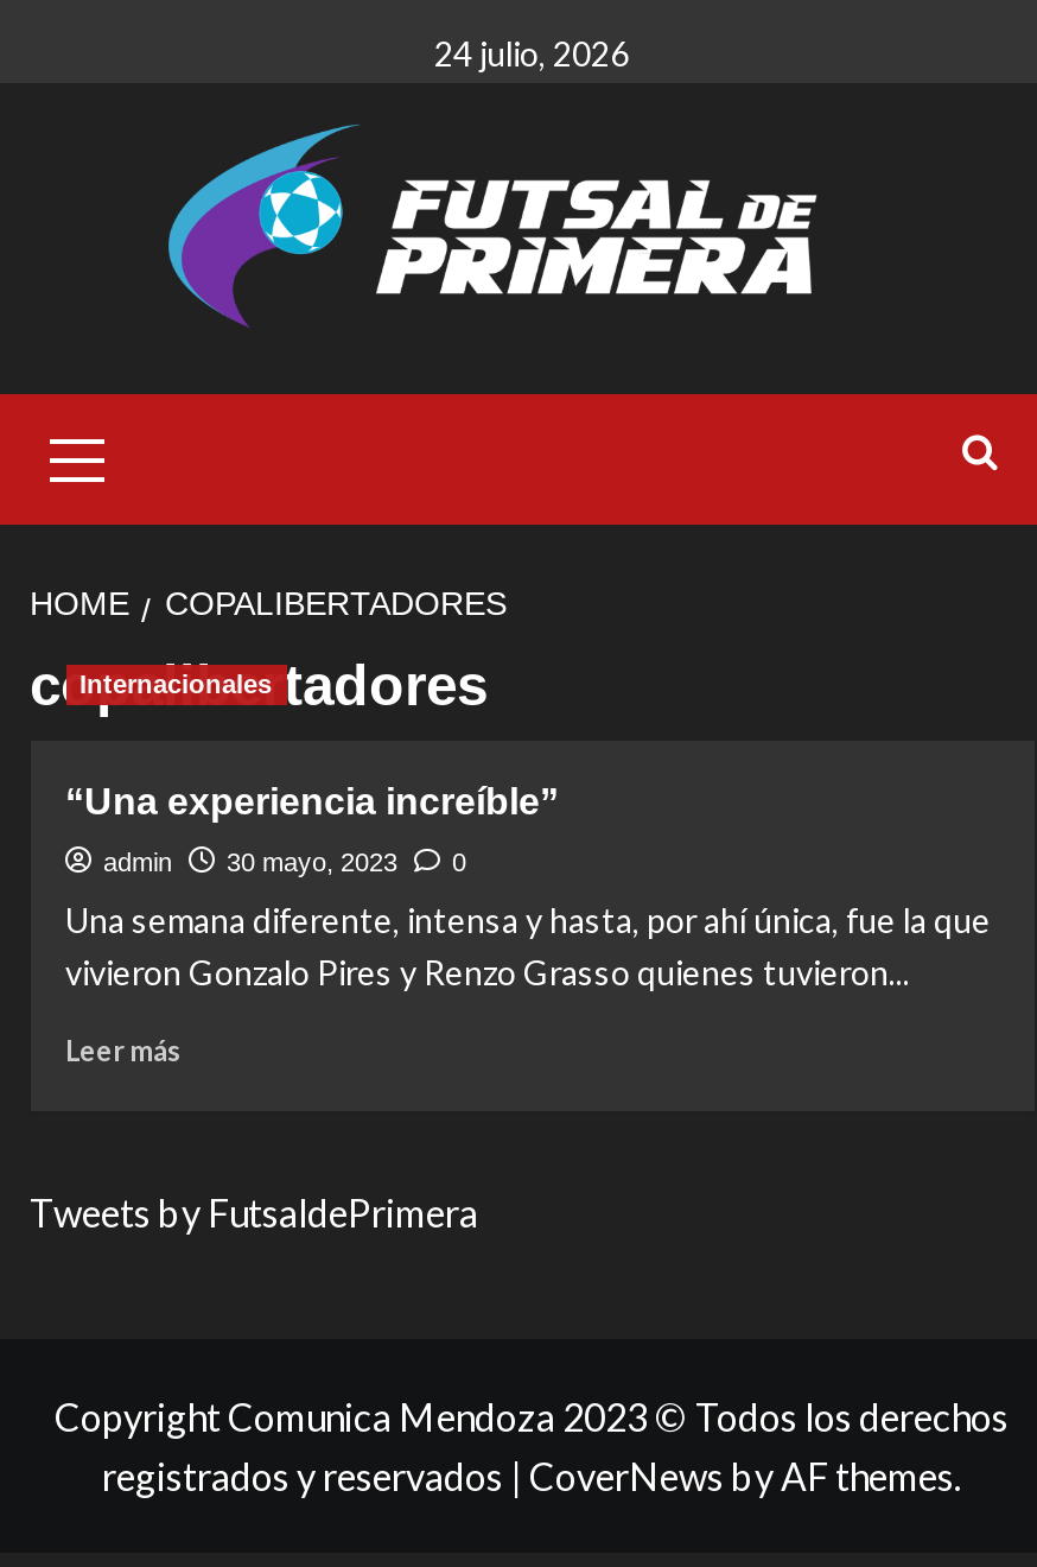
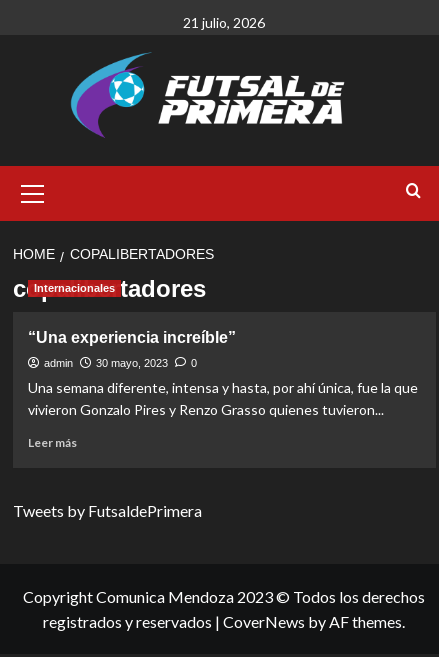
[434,33,629,74] 24 julio, 2026 -> [183,14,265,31] 21 julio, 2026

